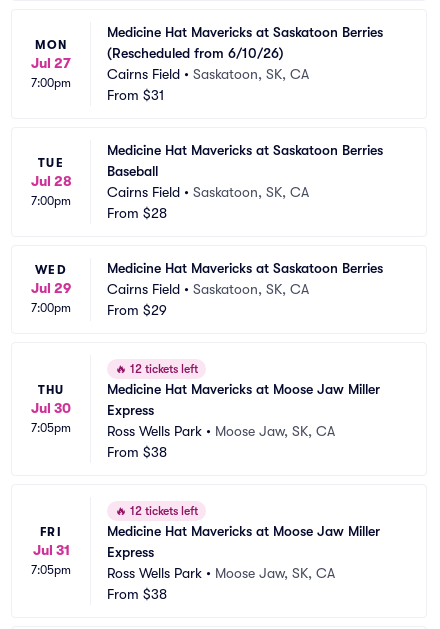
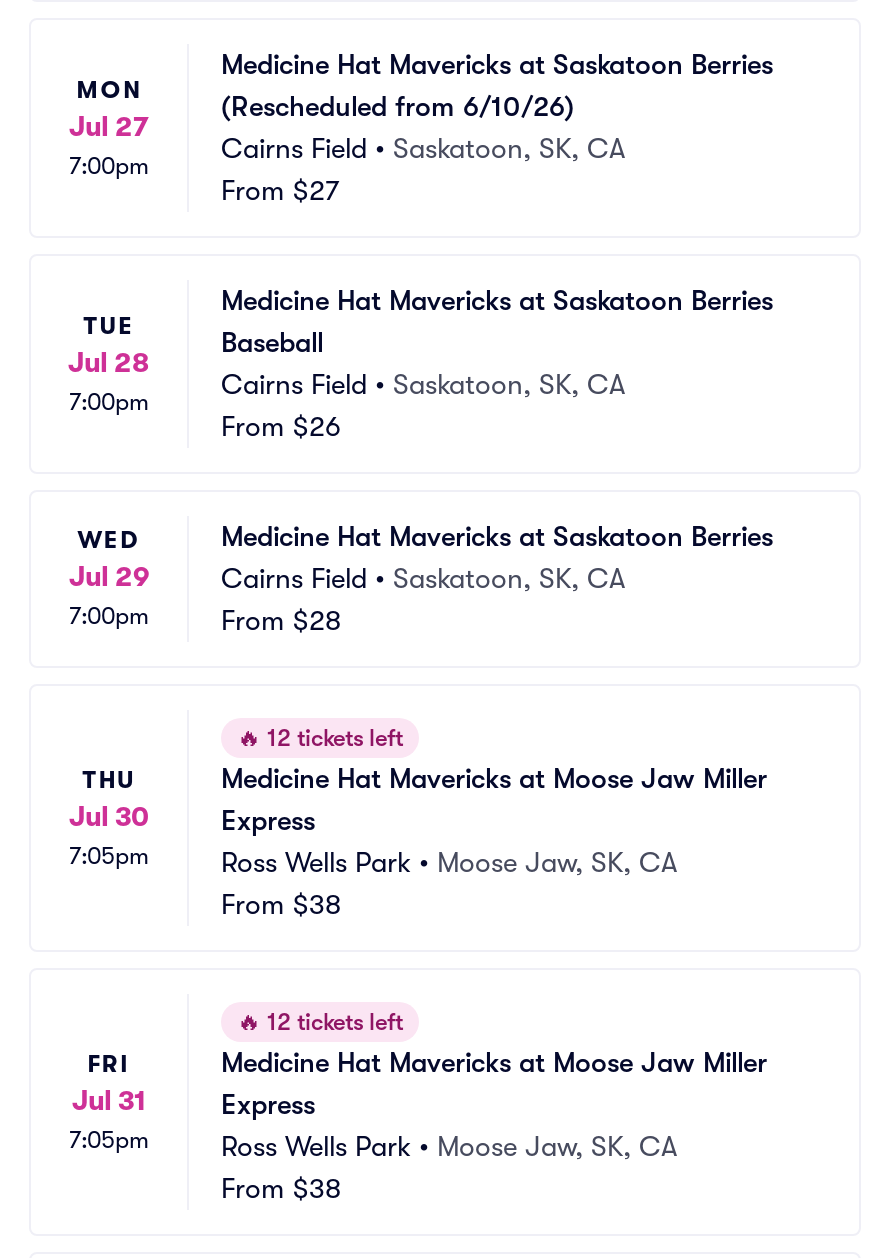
[107,87,164,103] From $31 -> [221,174,339,206] From $27
[107,205,167,221] From $28 -> [221,410,341,442] From $26
[107,302,167,318] From $29 -> [221,604,341,636] From $28

